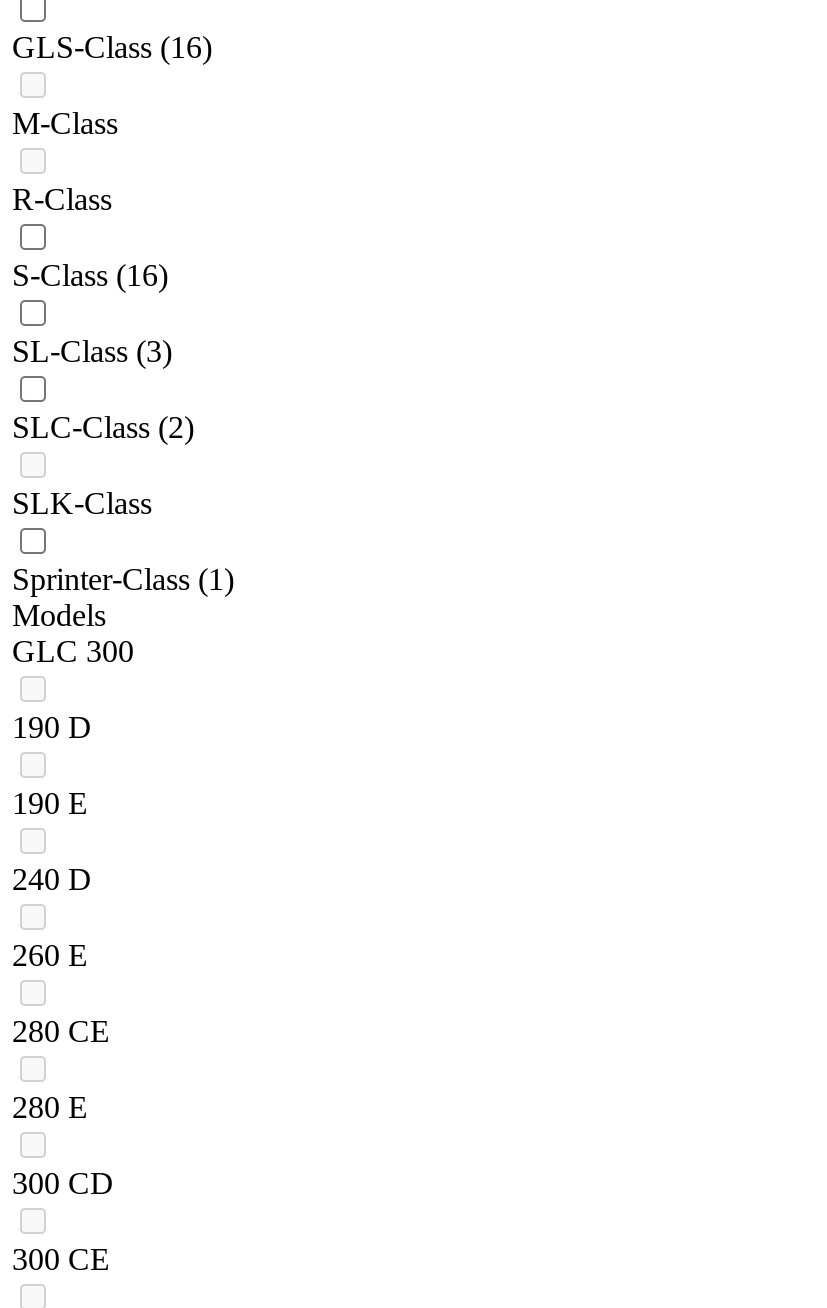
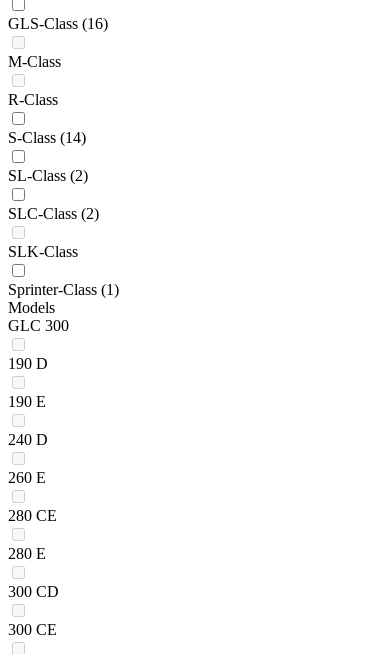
[12,259,168,293] S-Class (16) -> [8,129,86,146] S-Class (14)
[12,335,172,369] SL-Class (3) -> [8,167,88,184] SL-Class (2)

